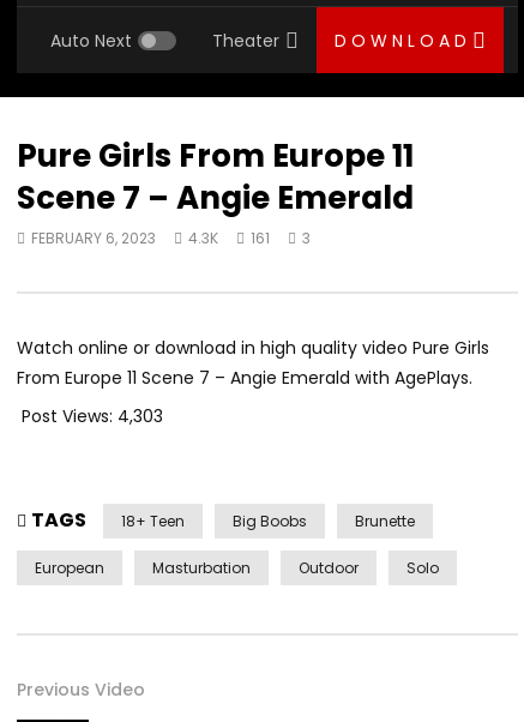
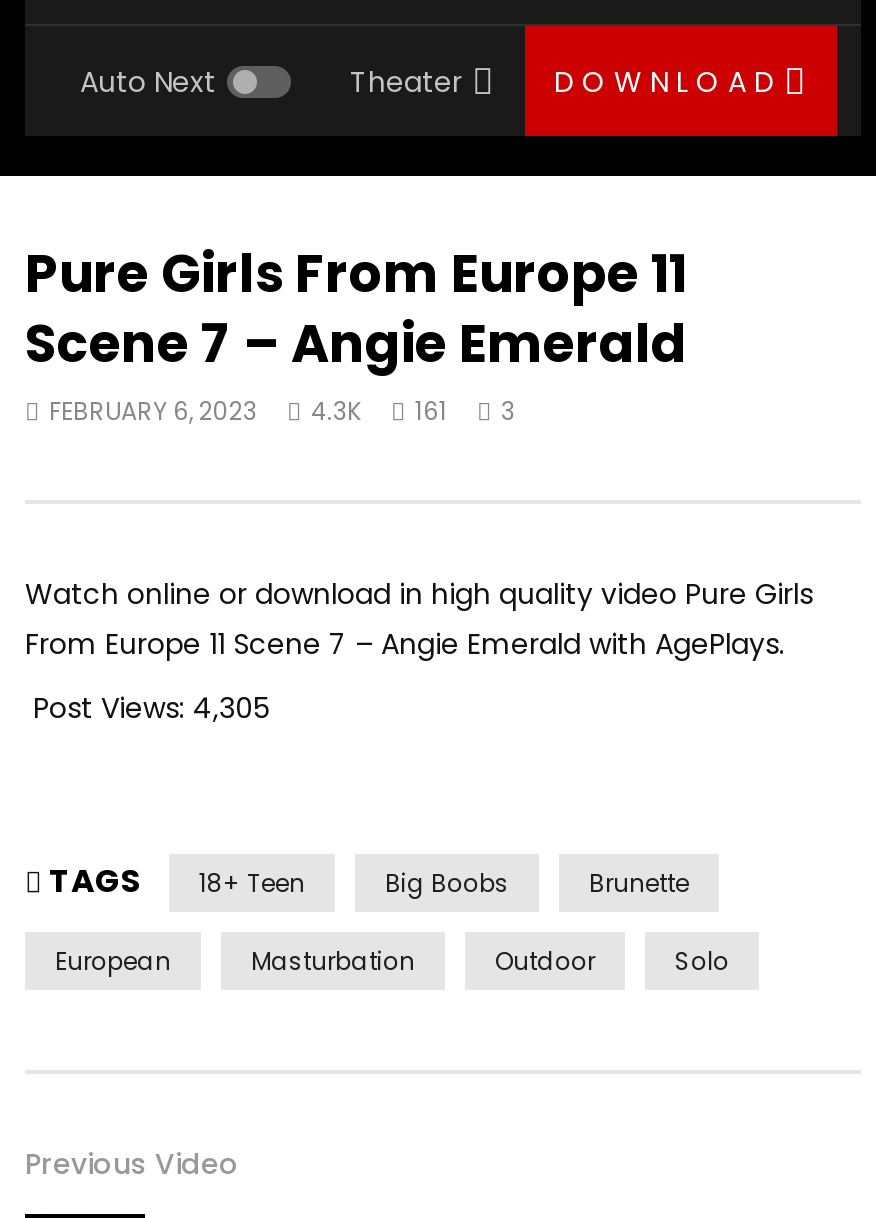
[22,404,163,428] Post Views: 4,303 -> [33,688,269,728] Post Views: 4,305

